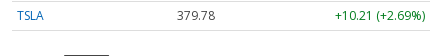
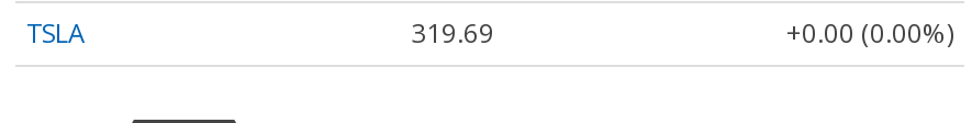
[177,6,425,23] 379.78 | +10.21 (+2.69%) -> [411,14,953,52] 319.69 | +0.00 (0.00%)

